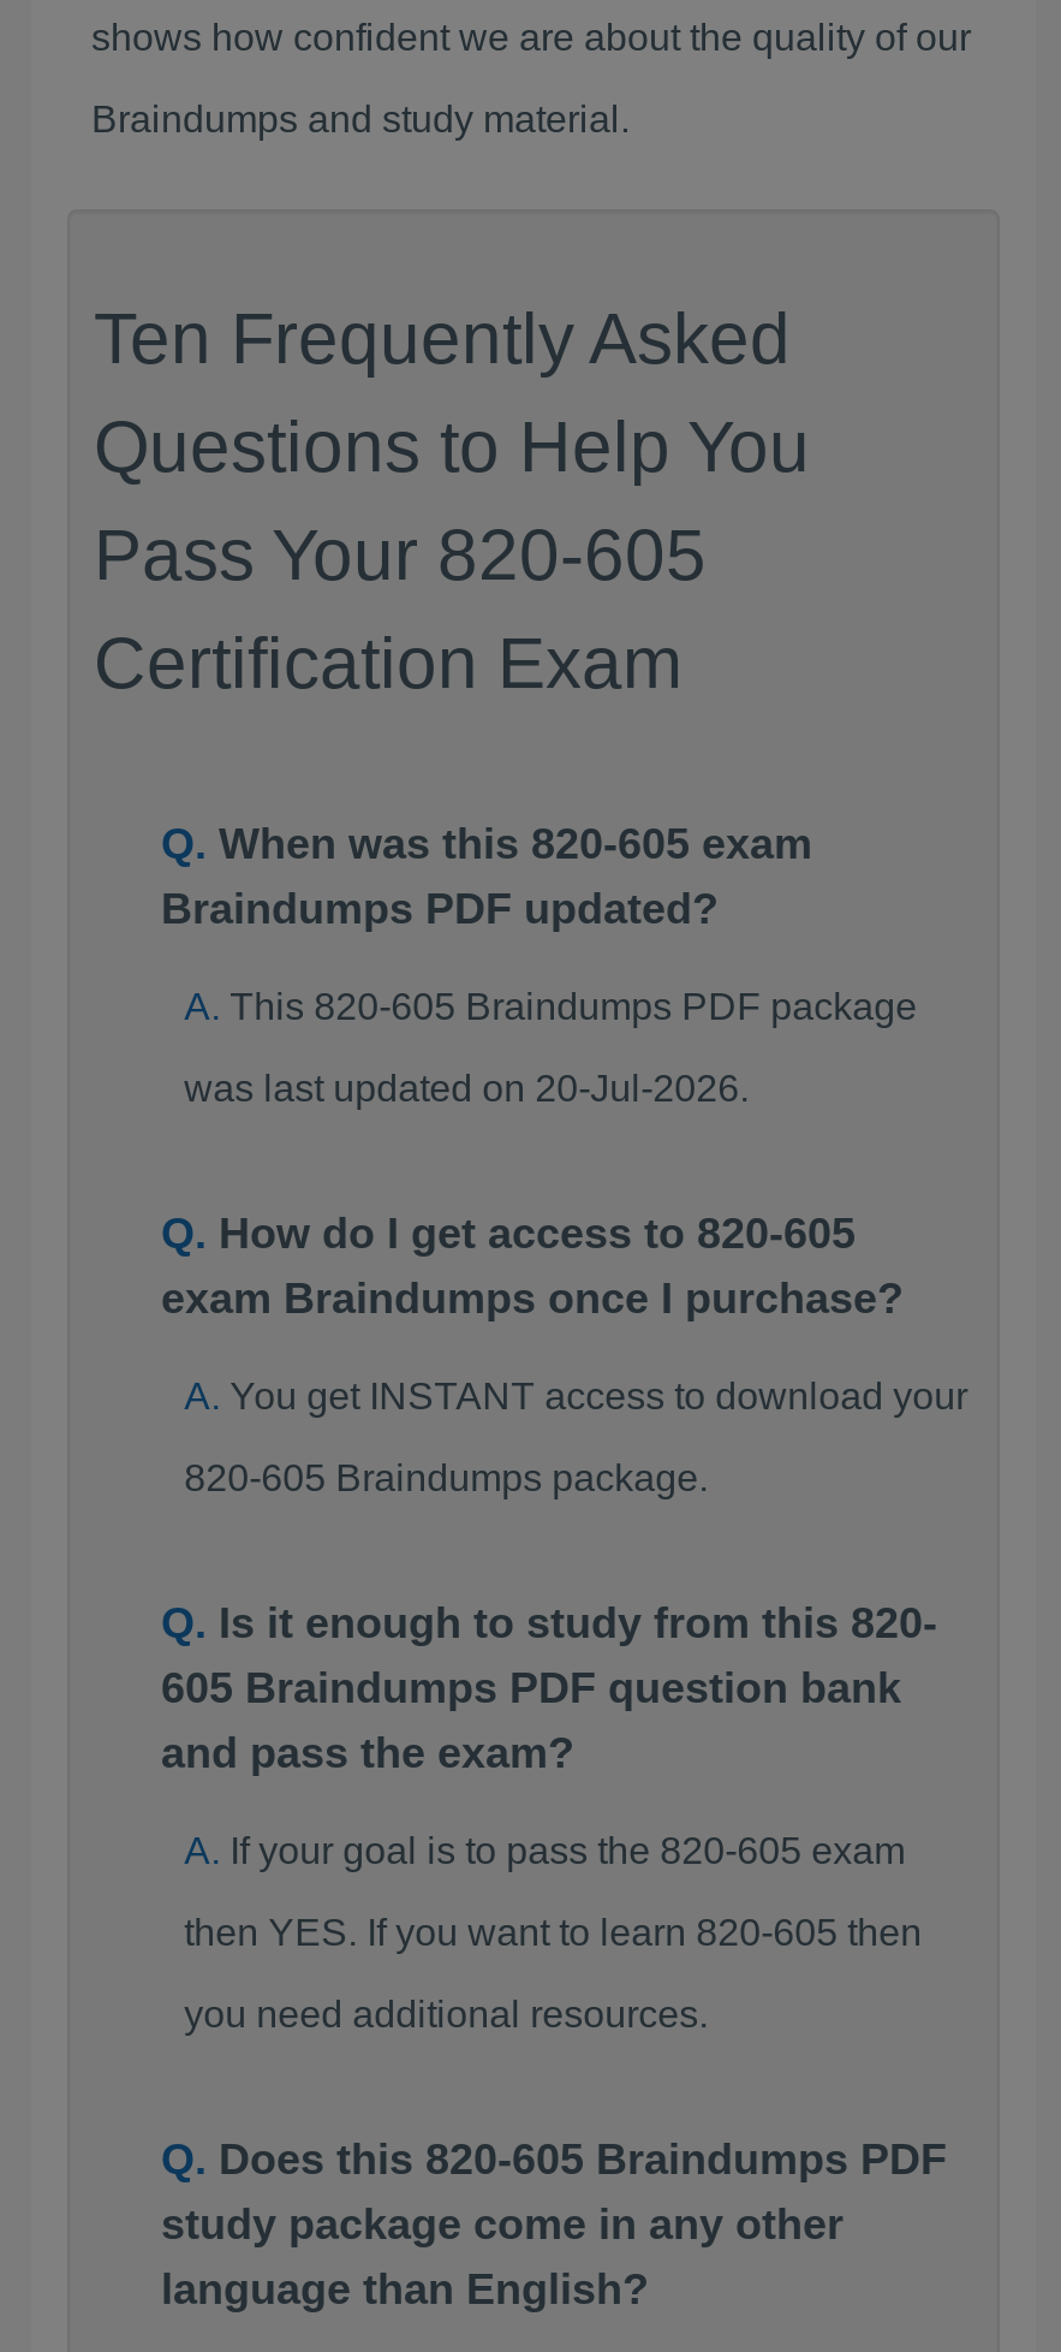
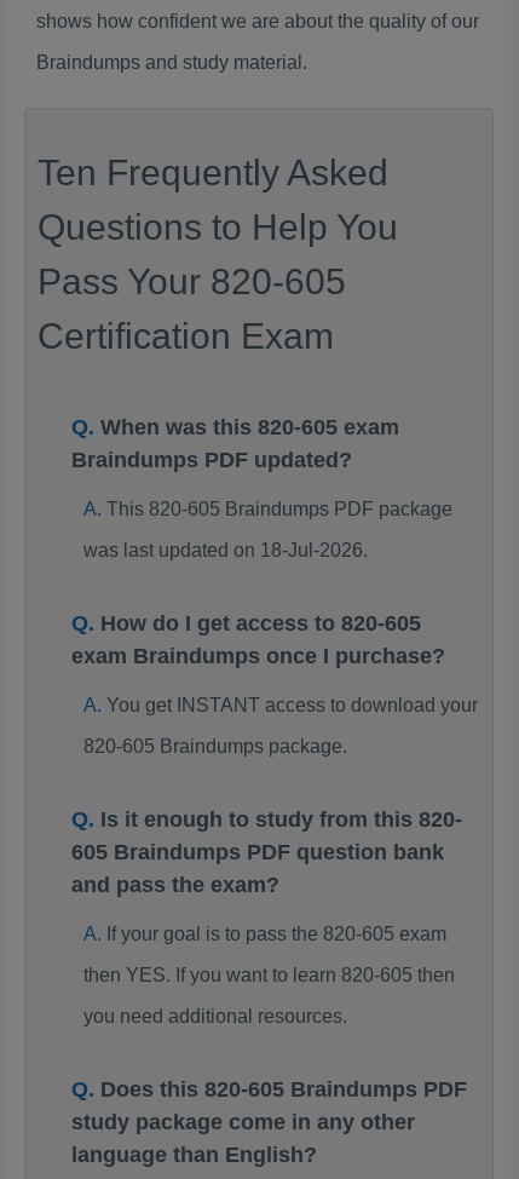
[184,1068,749,1109] was last updated on 20-Jul-2026. -> [83,540,367,560] was last updated on 18-Jul-2026.

